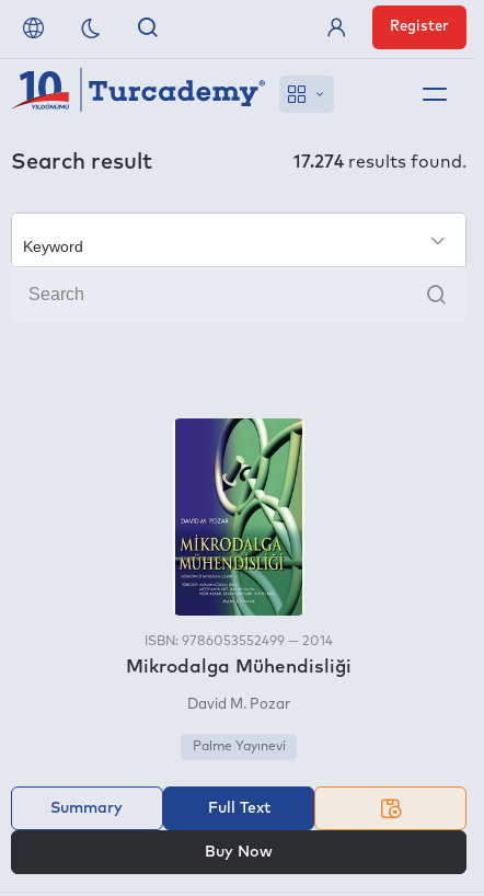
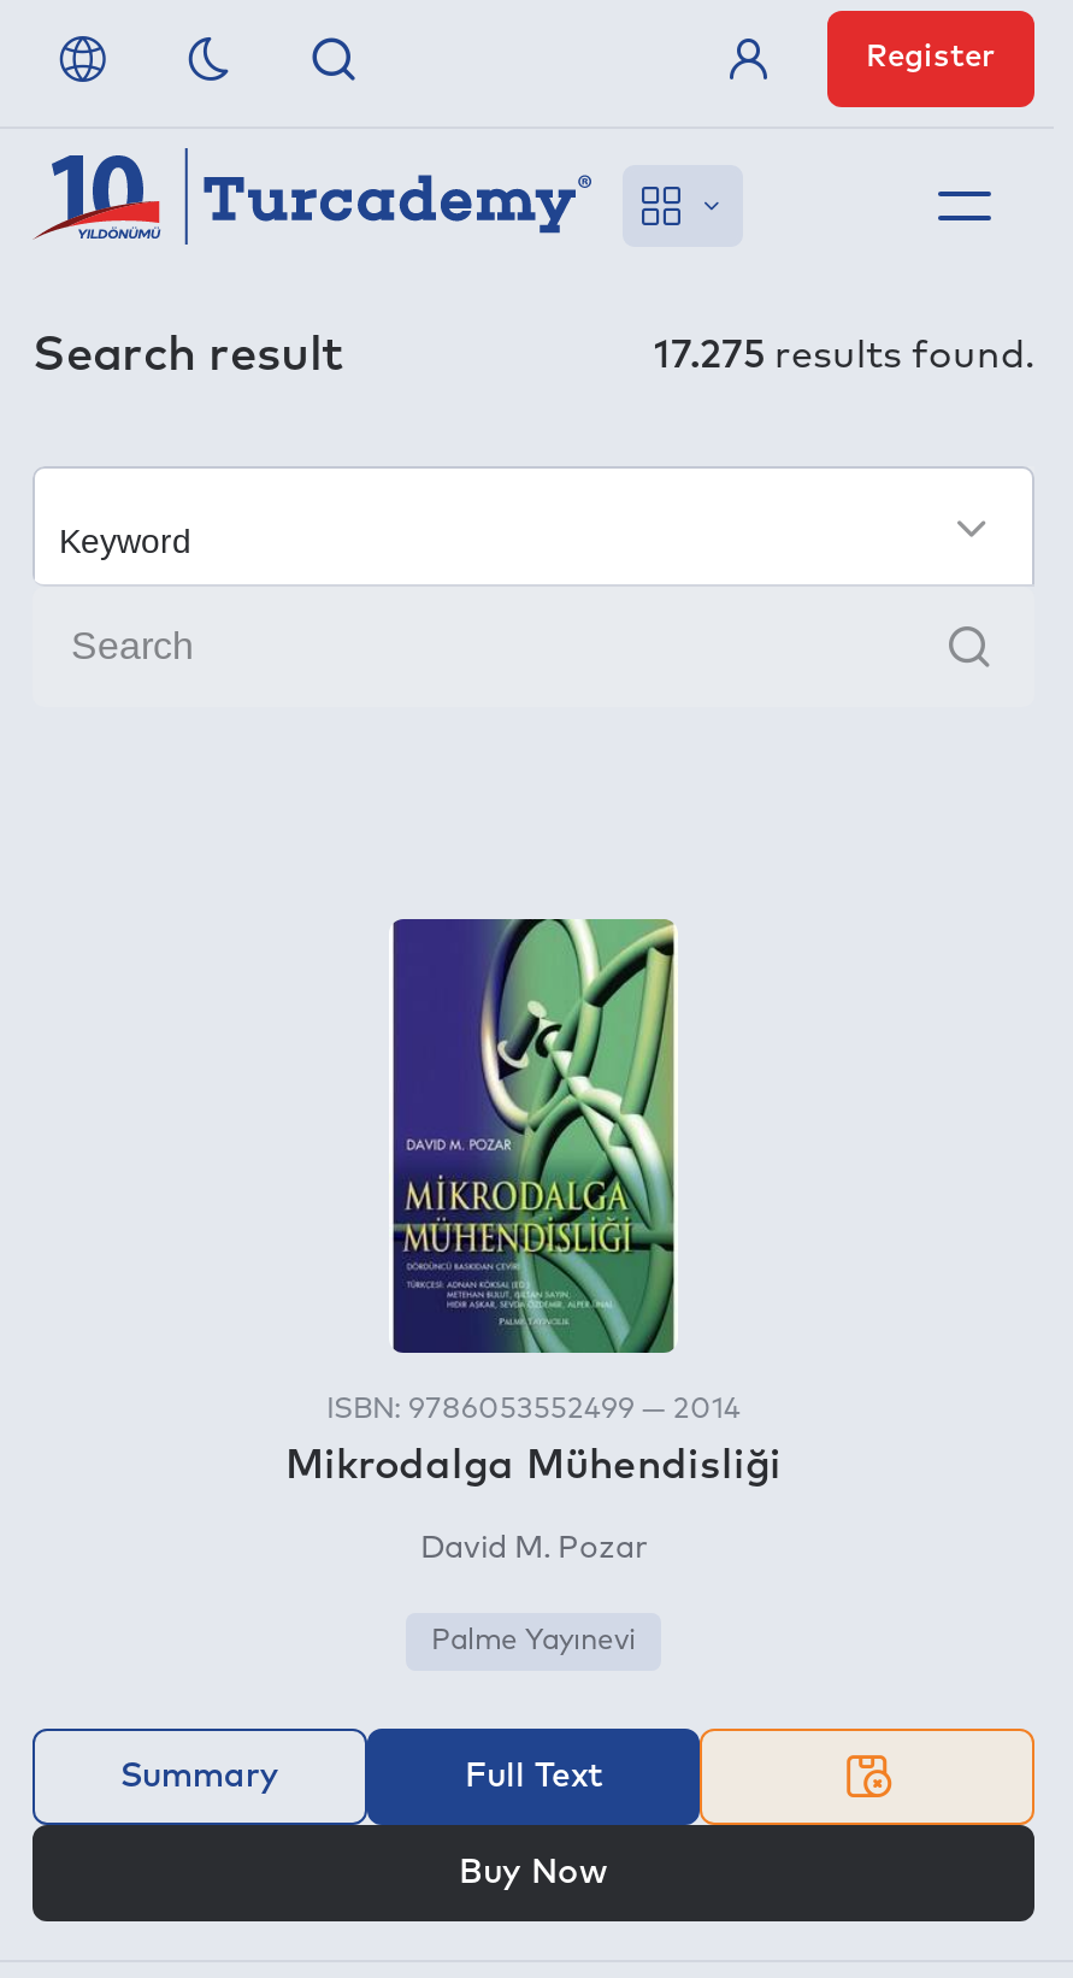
[293,154,466,171] 17.274 results found. -> [654,337,1034,376] 17.275 results found.

